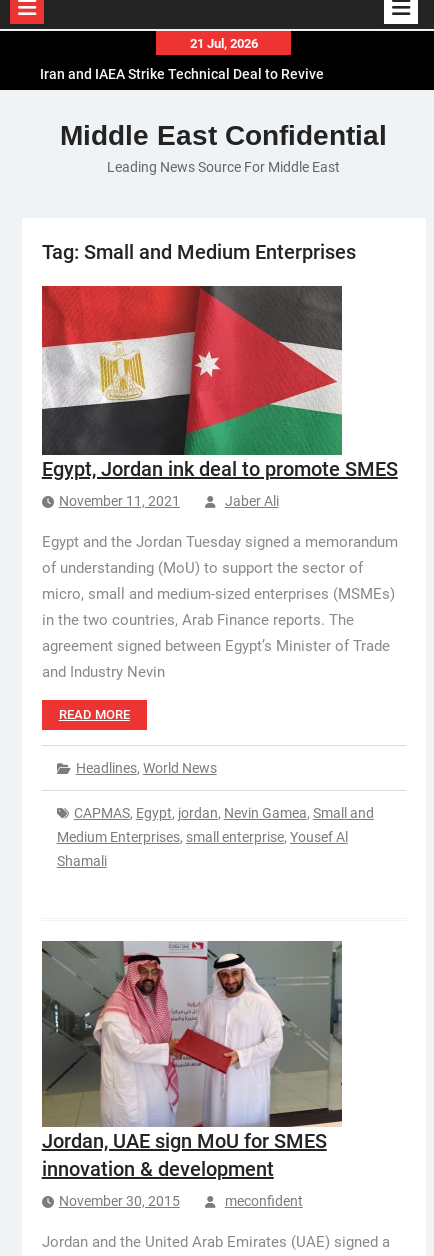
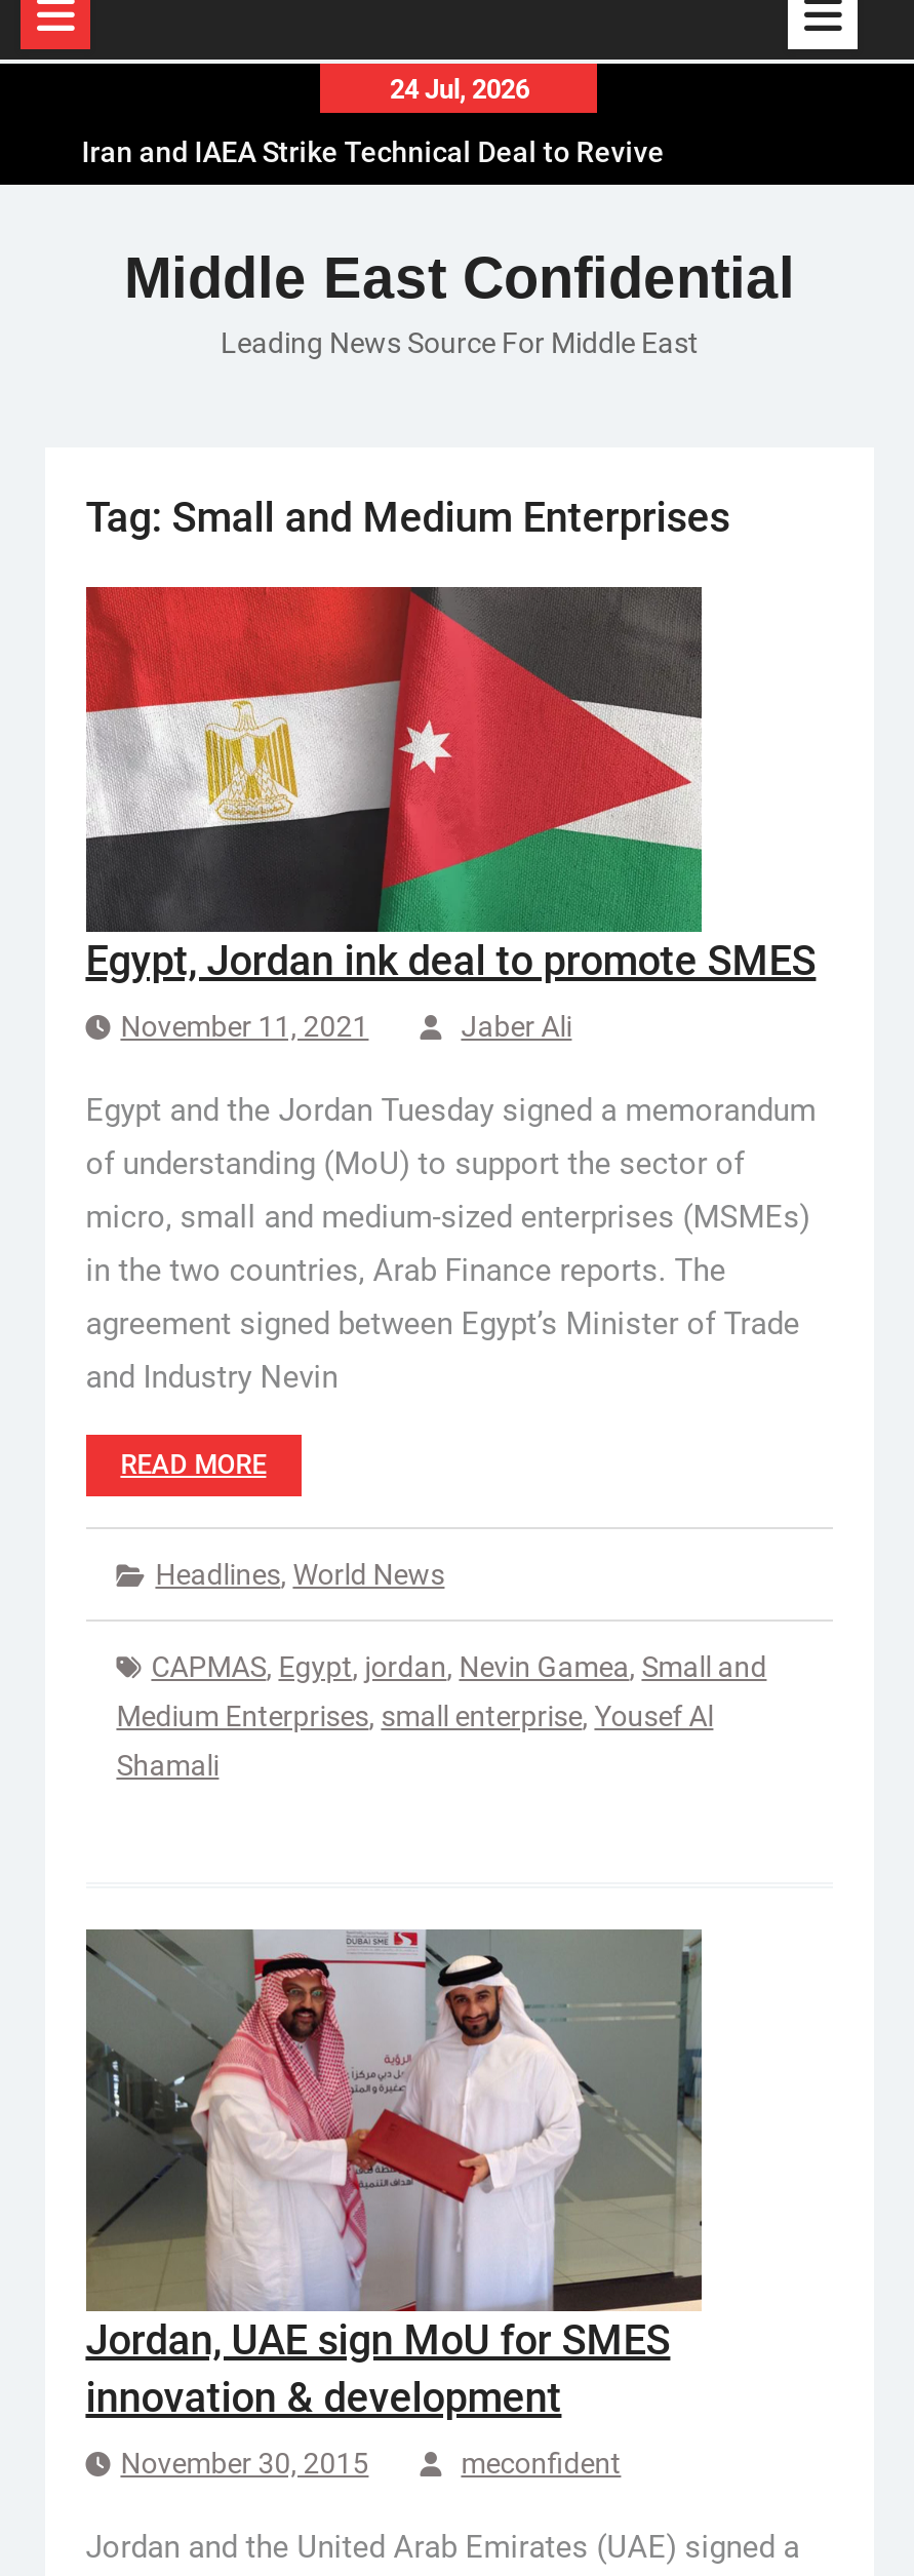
[190,36,258,51] 21 Jul, 2026 -> [390,74,529,105] 24 Jul, 2026

